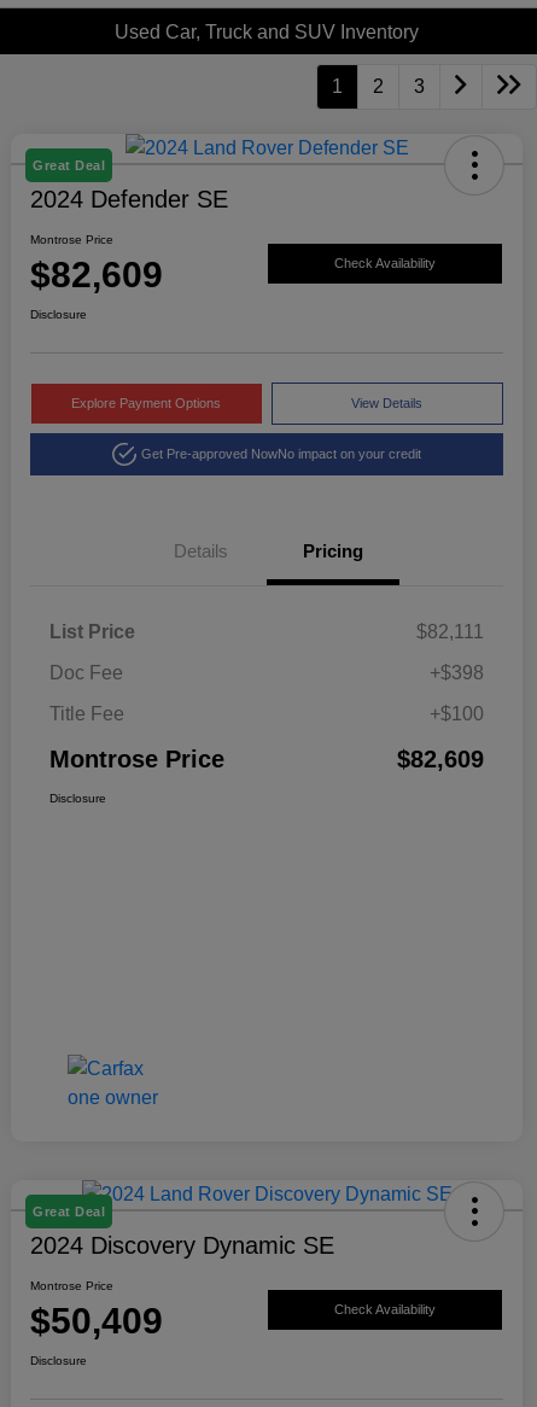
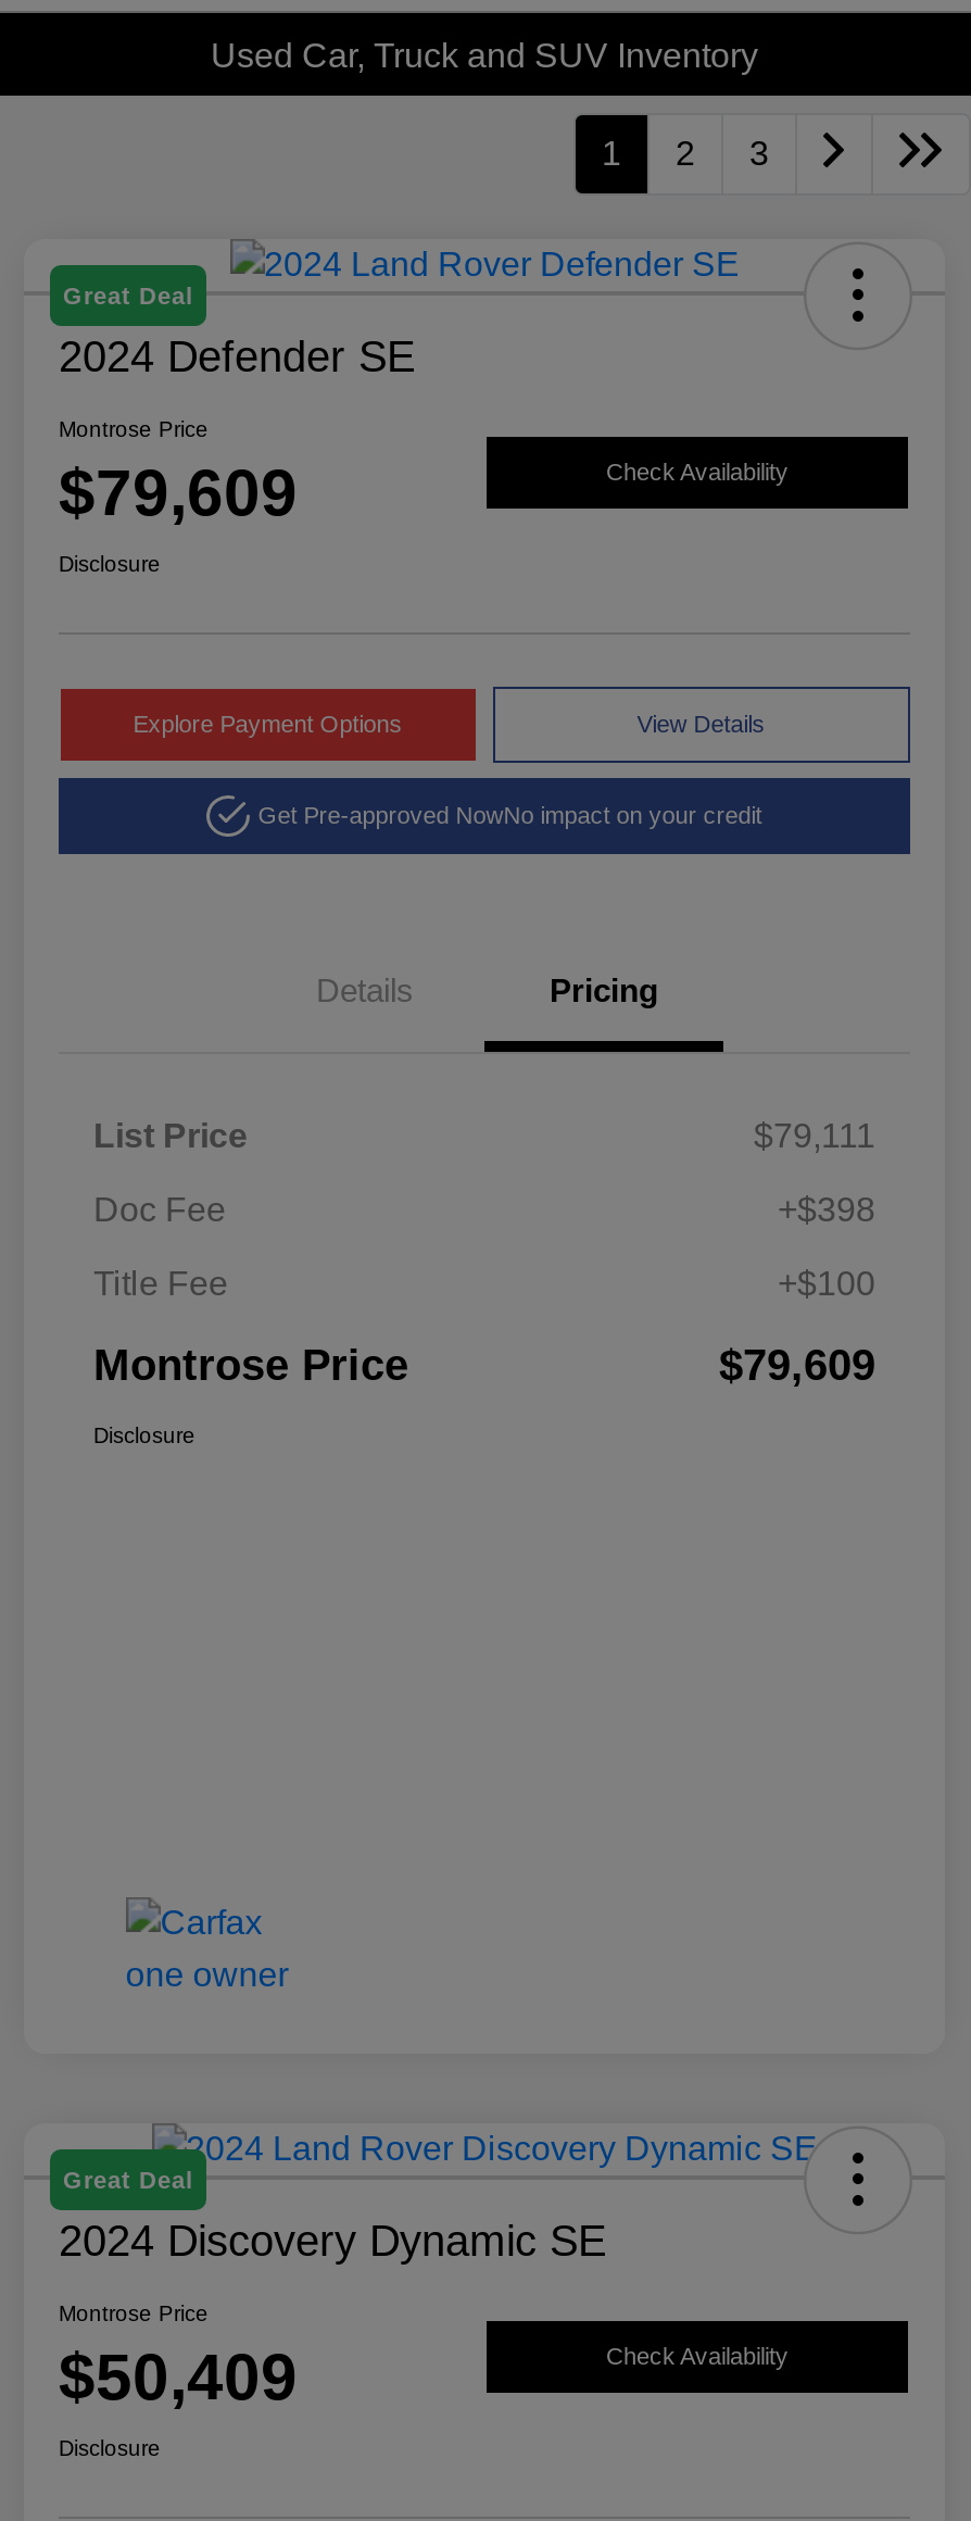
[30,255,163,295] $82,609 -> [59,457,298,529] $79,609
[416,622,484,642] $82,111 -> [754,1117,875,1154] $79,111
[397,746,484,773] $82,609 -> [719,1341,875,1389] $79,609

